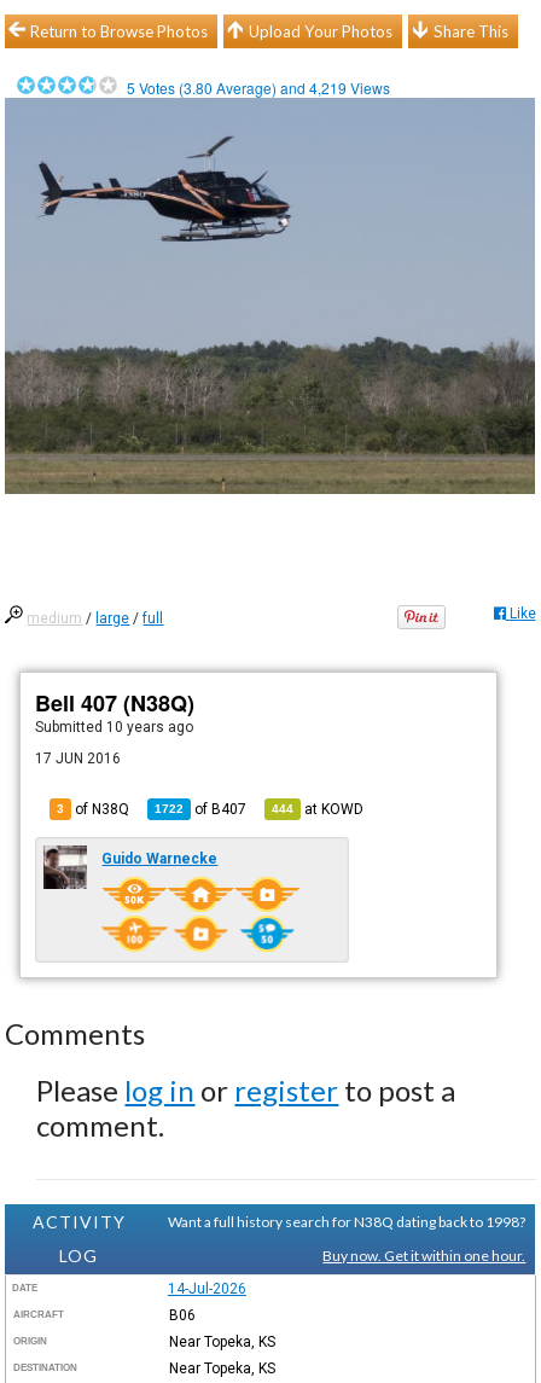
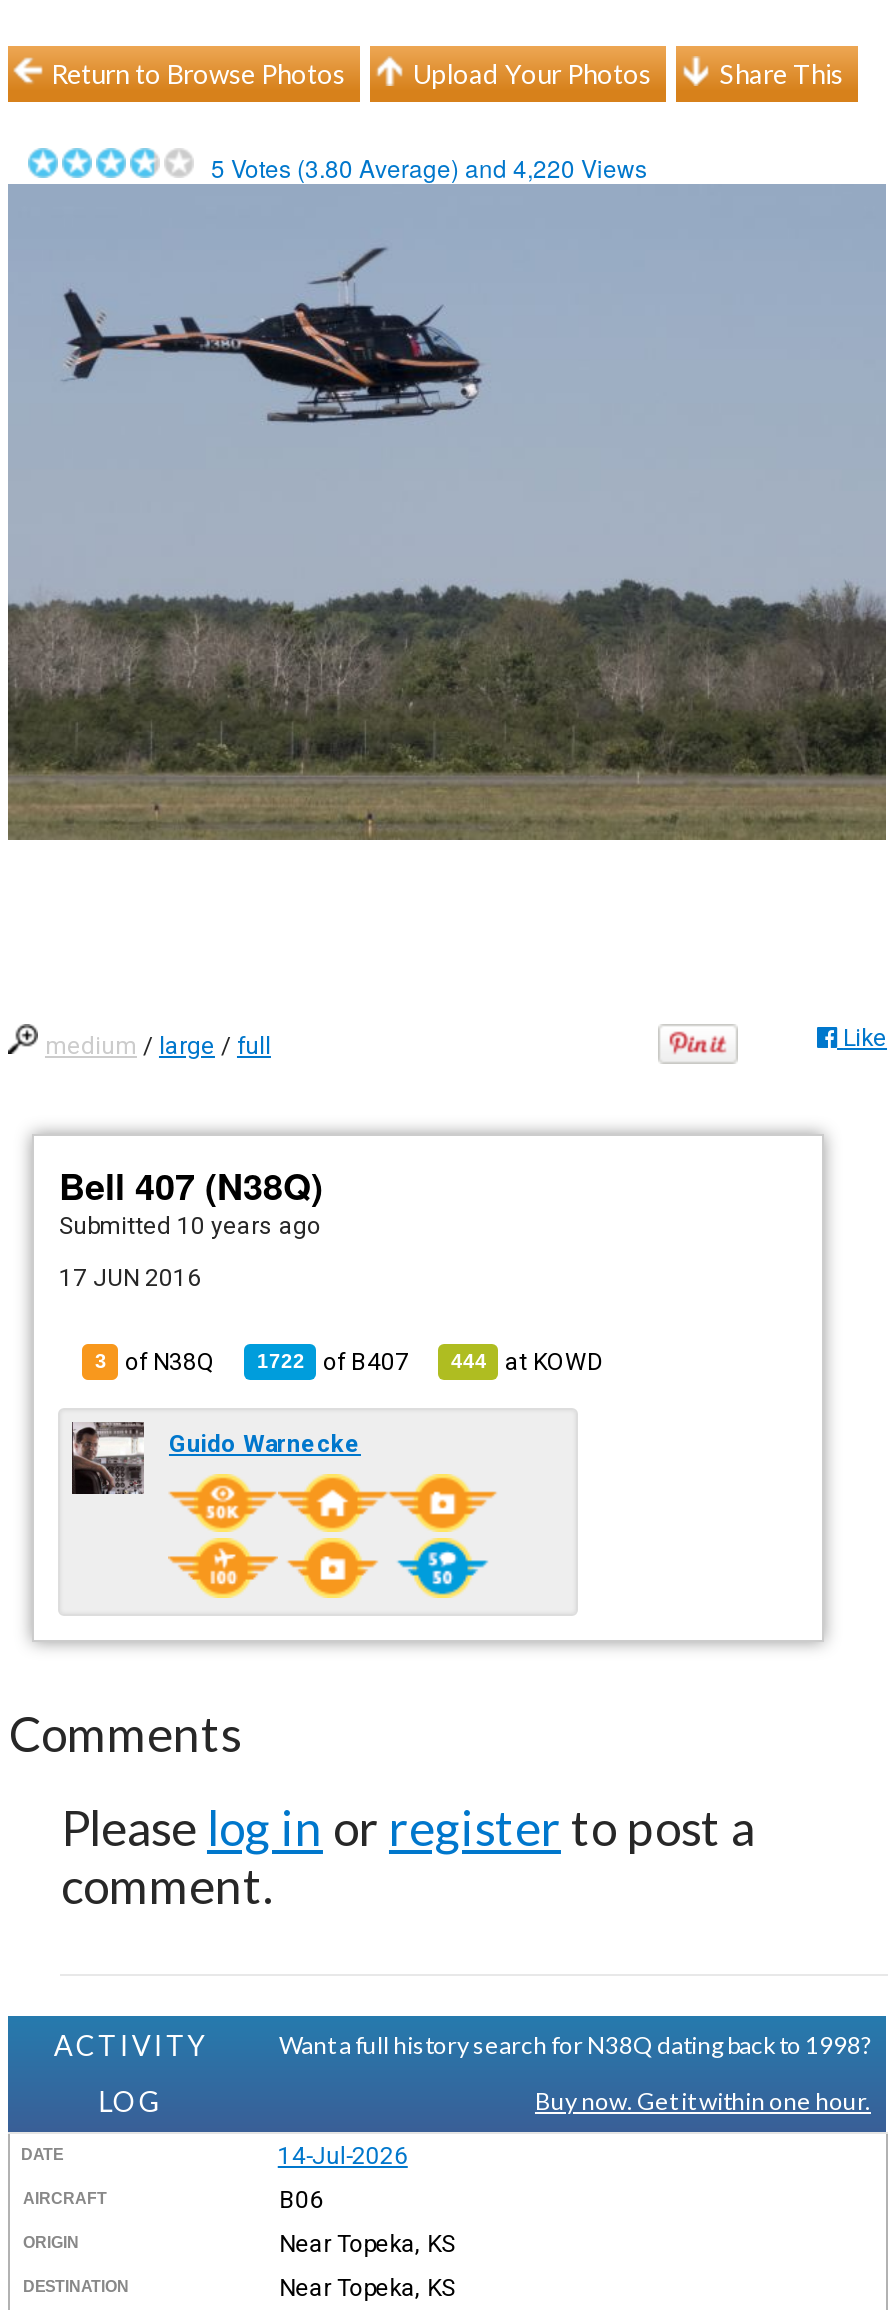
[127,77,398,98] 5 Votes (3.80 Average) and 4,219 Views -> [211,150,659,184] 5 Votes (3.80 Average) and 4,220 Views

